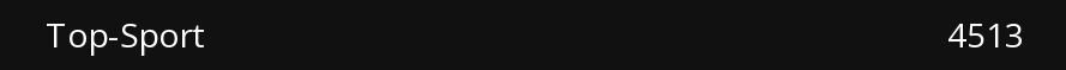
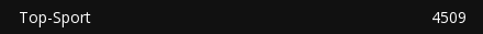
[947,11,1024,56] 4513 -> [431,6,467,27] 4509

